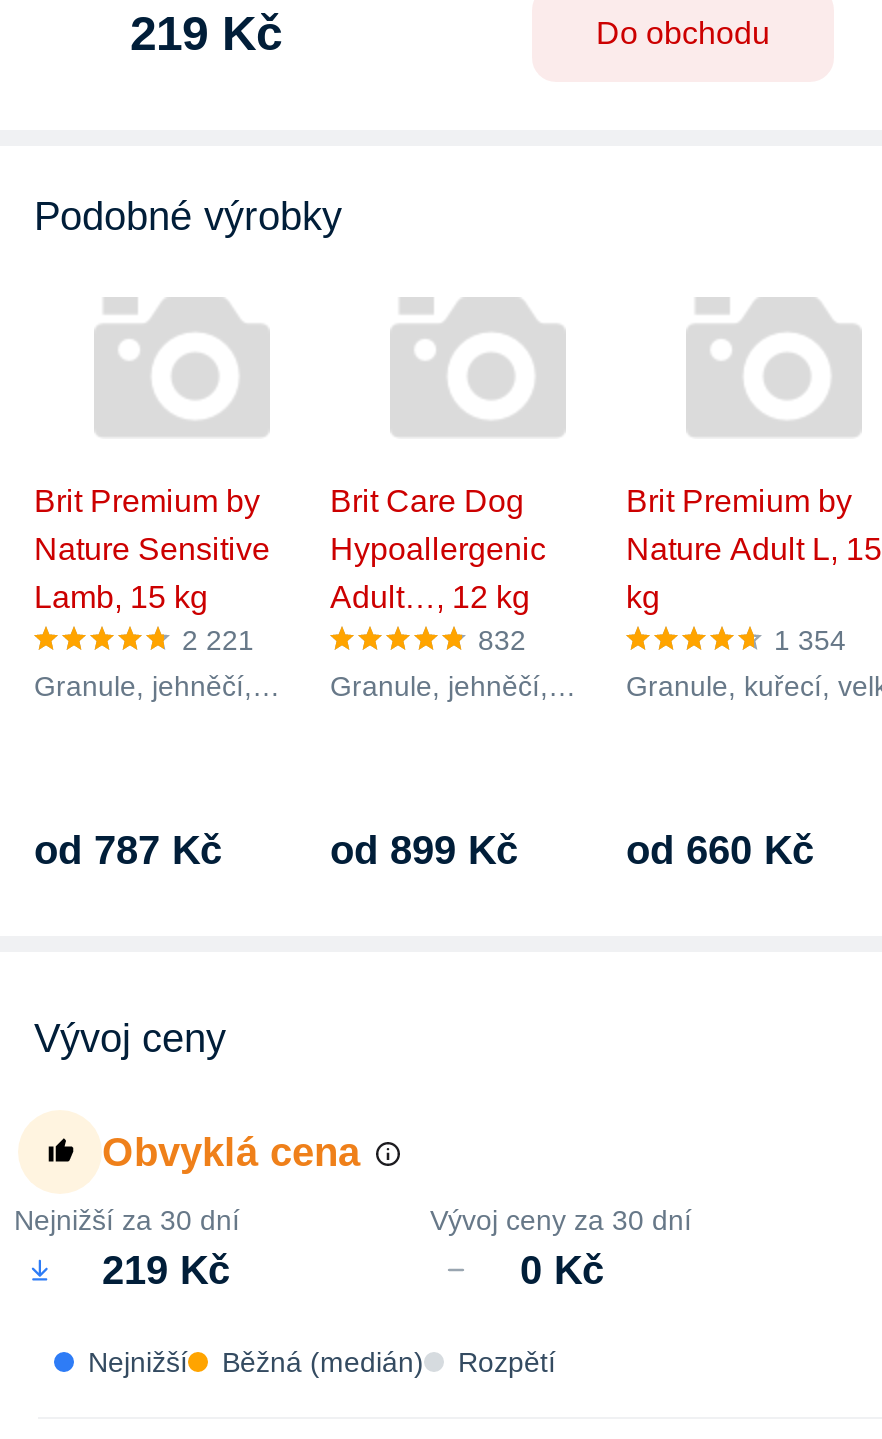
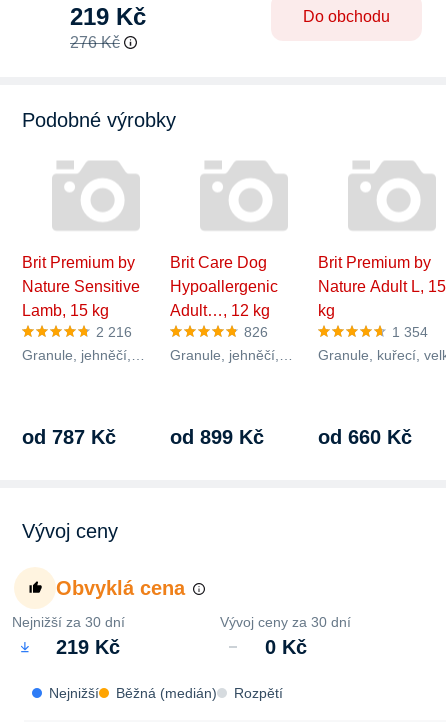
none -> [70,34,120,51] 276 Kč
[182,624,254,656] 2 221 -> [96,324,132,340] 2 216
[478,624,526,656] 832 -> [244,324,268,340] 826

